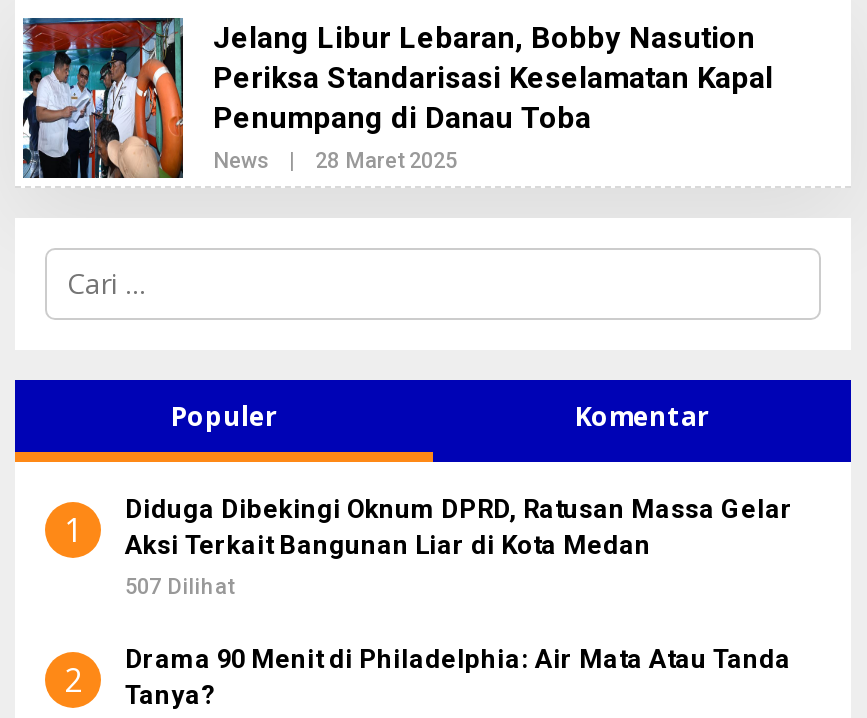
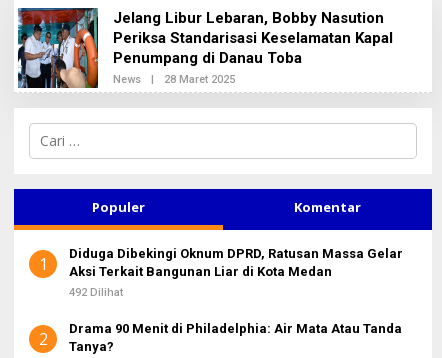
[125,574,233,600] 507 Dilihat -> [69,286,123,299] 492 Dilihat

